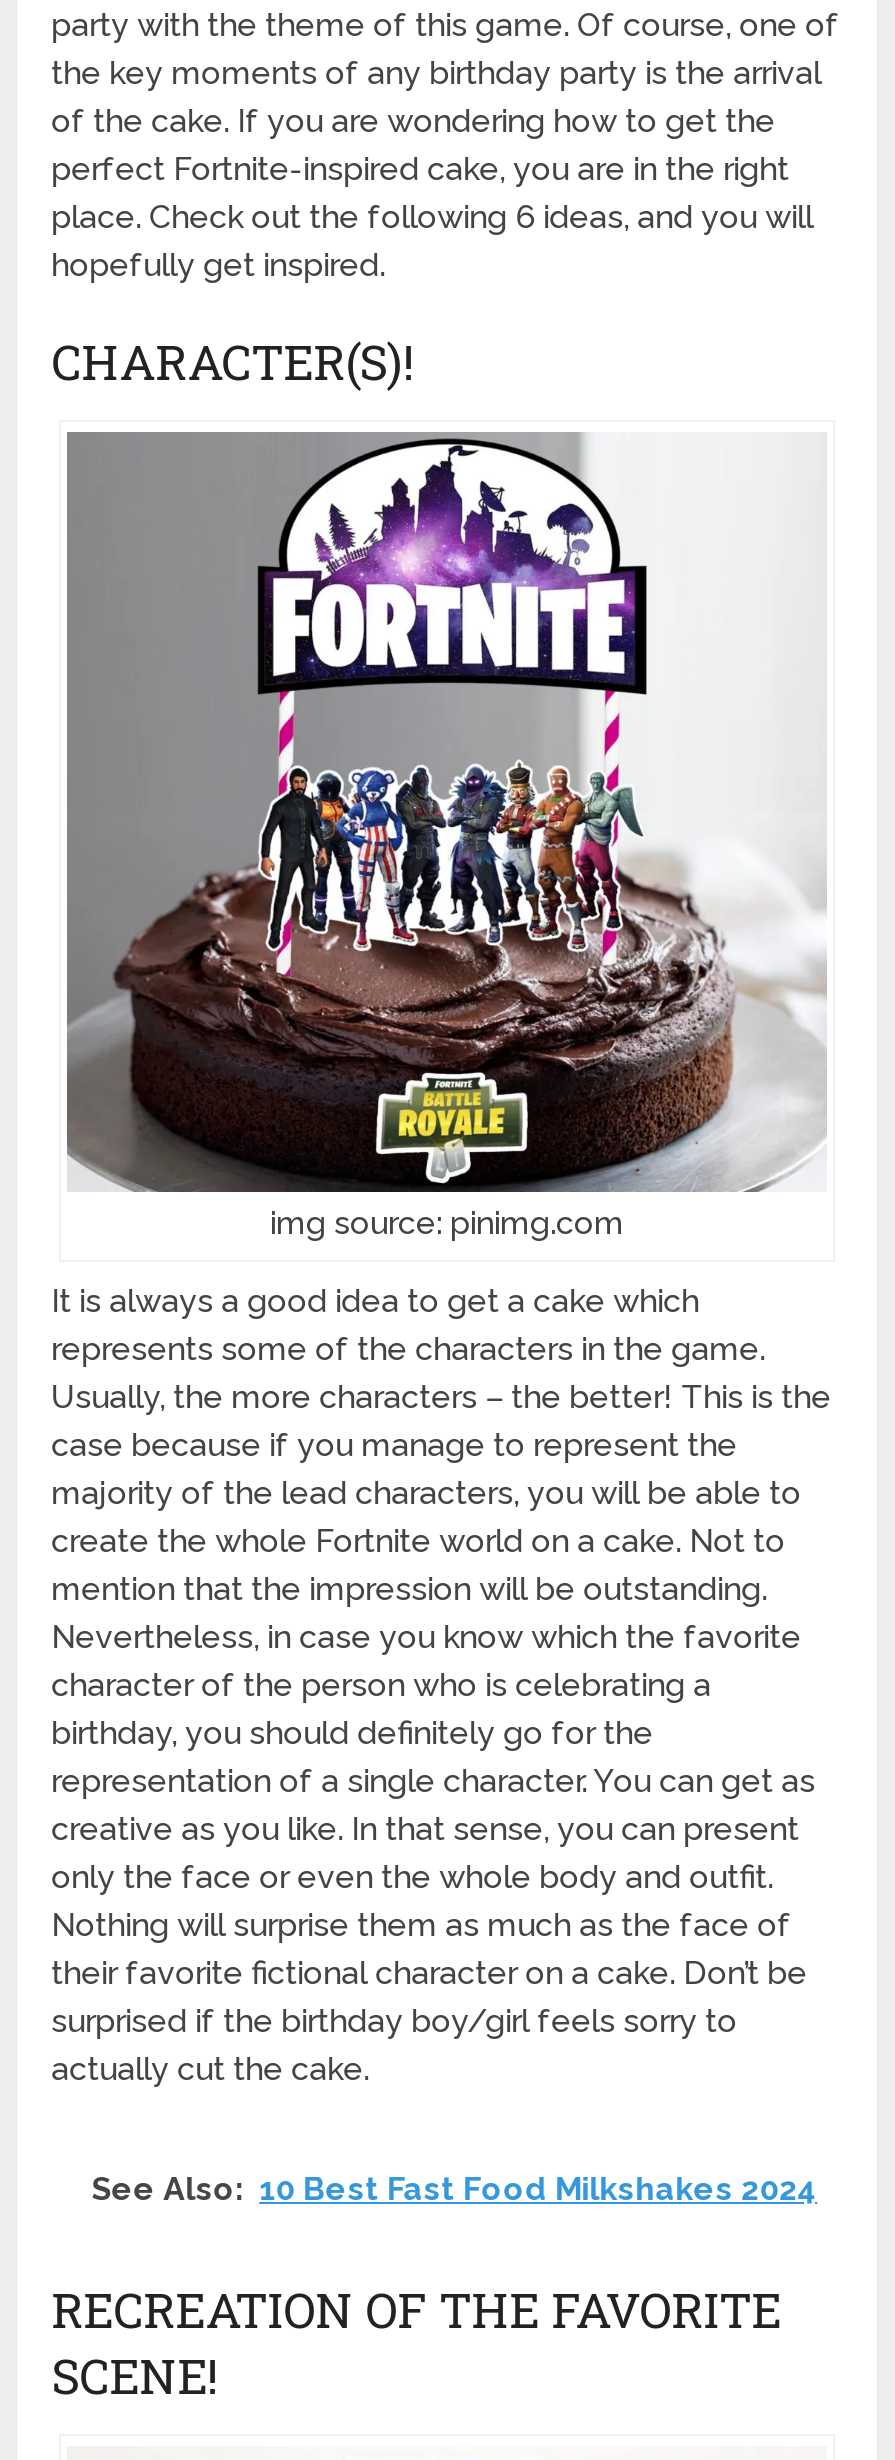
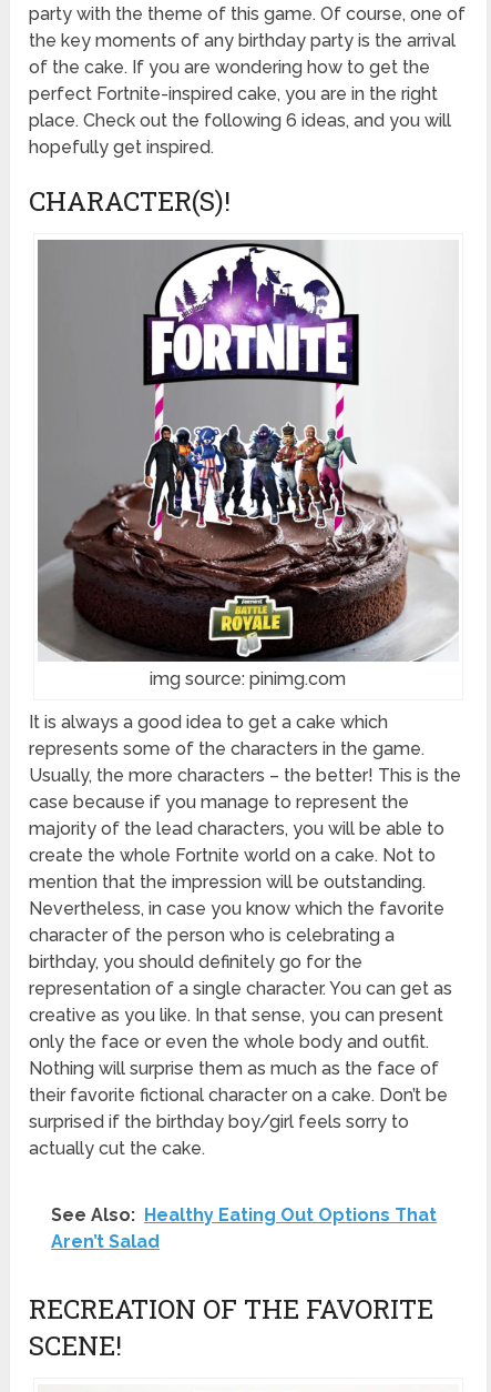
[91,2169,817,2207] See Also: 10 Best Fast Food Milkshakes 2024 -> [51,1204,437,1252] See Also: Healthy Eating Out Options That | Aren’t Salad

